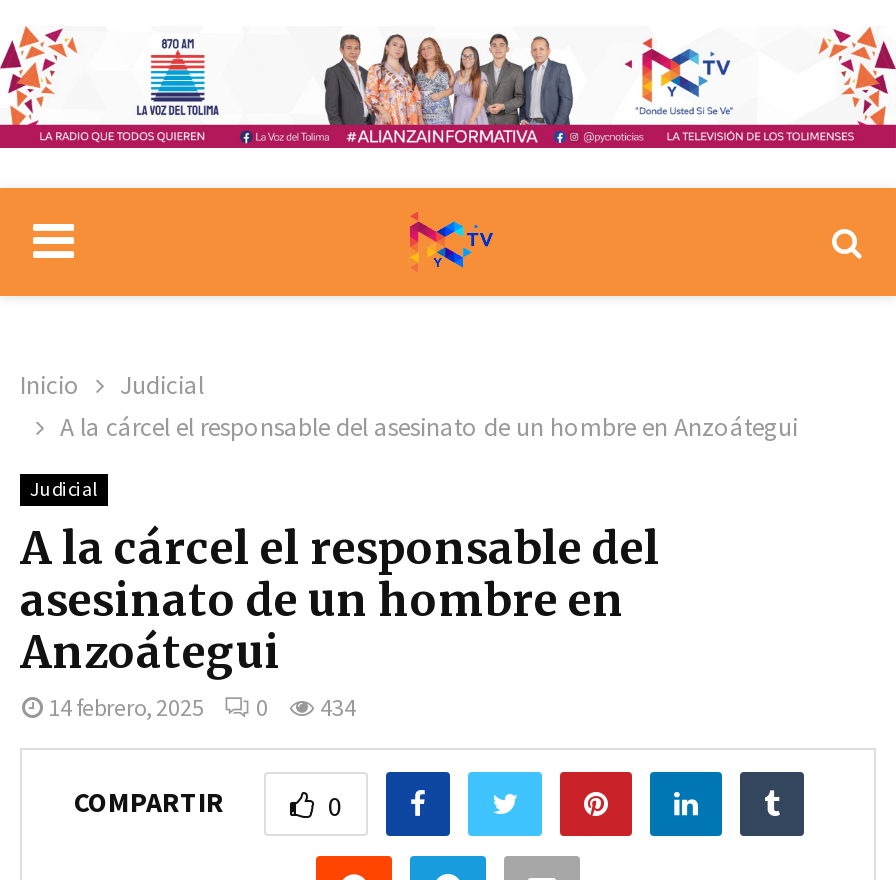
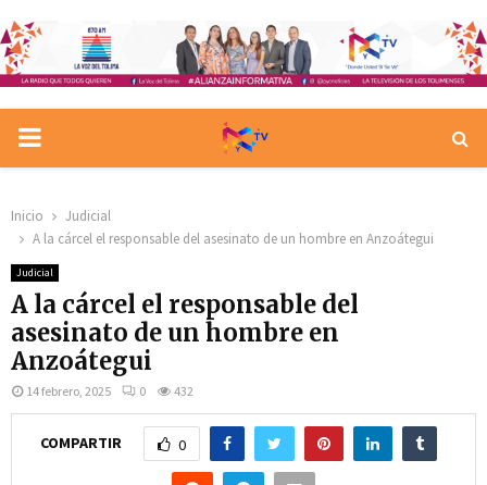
[48,693,356,723] 14 febrero, 2025 0 434 -> [26,383,193,400] 14 febrero, 2025 0 432

